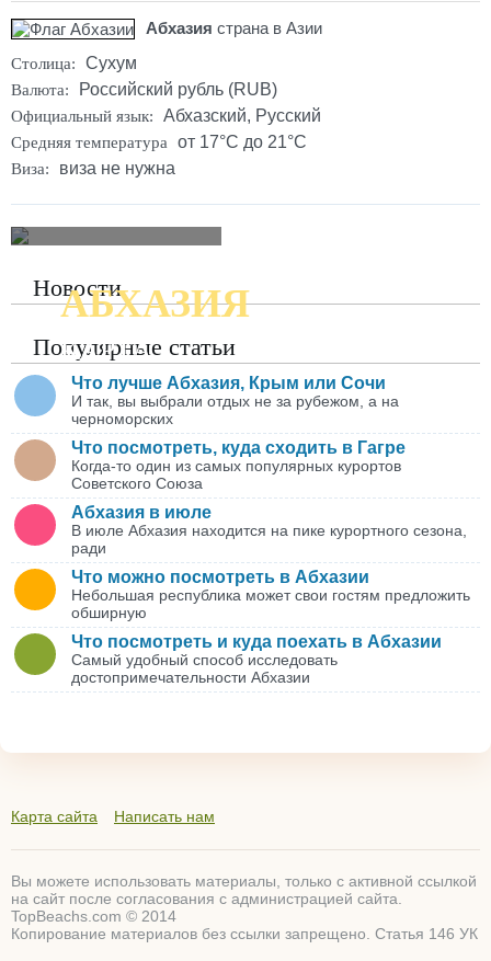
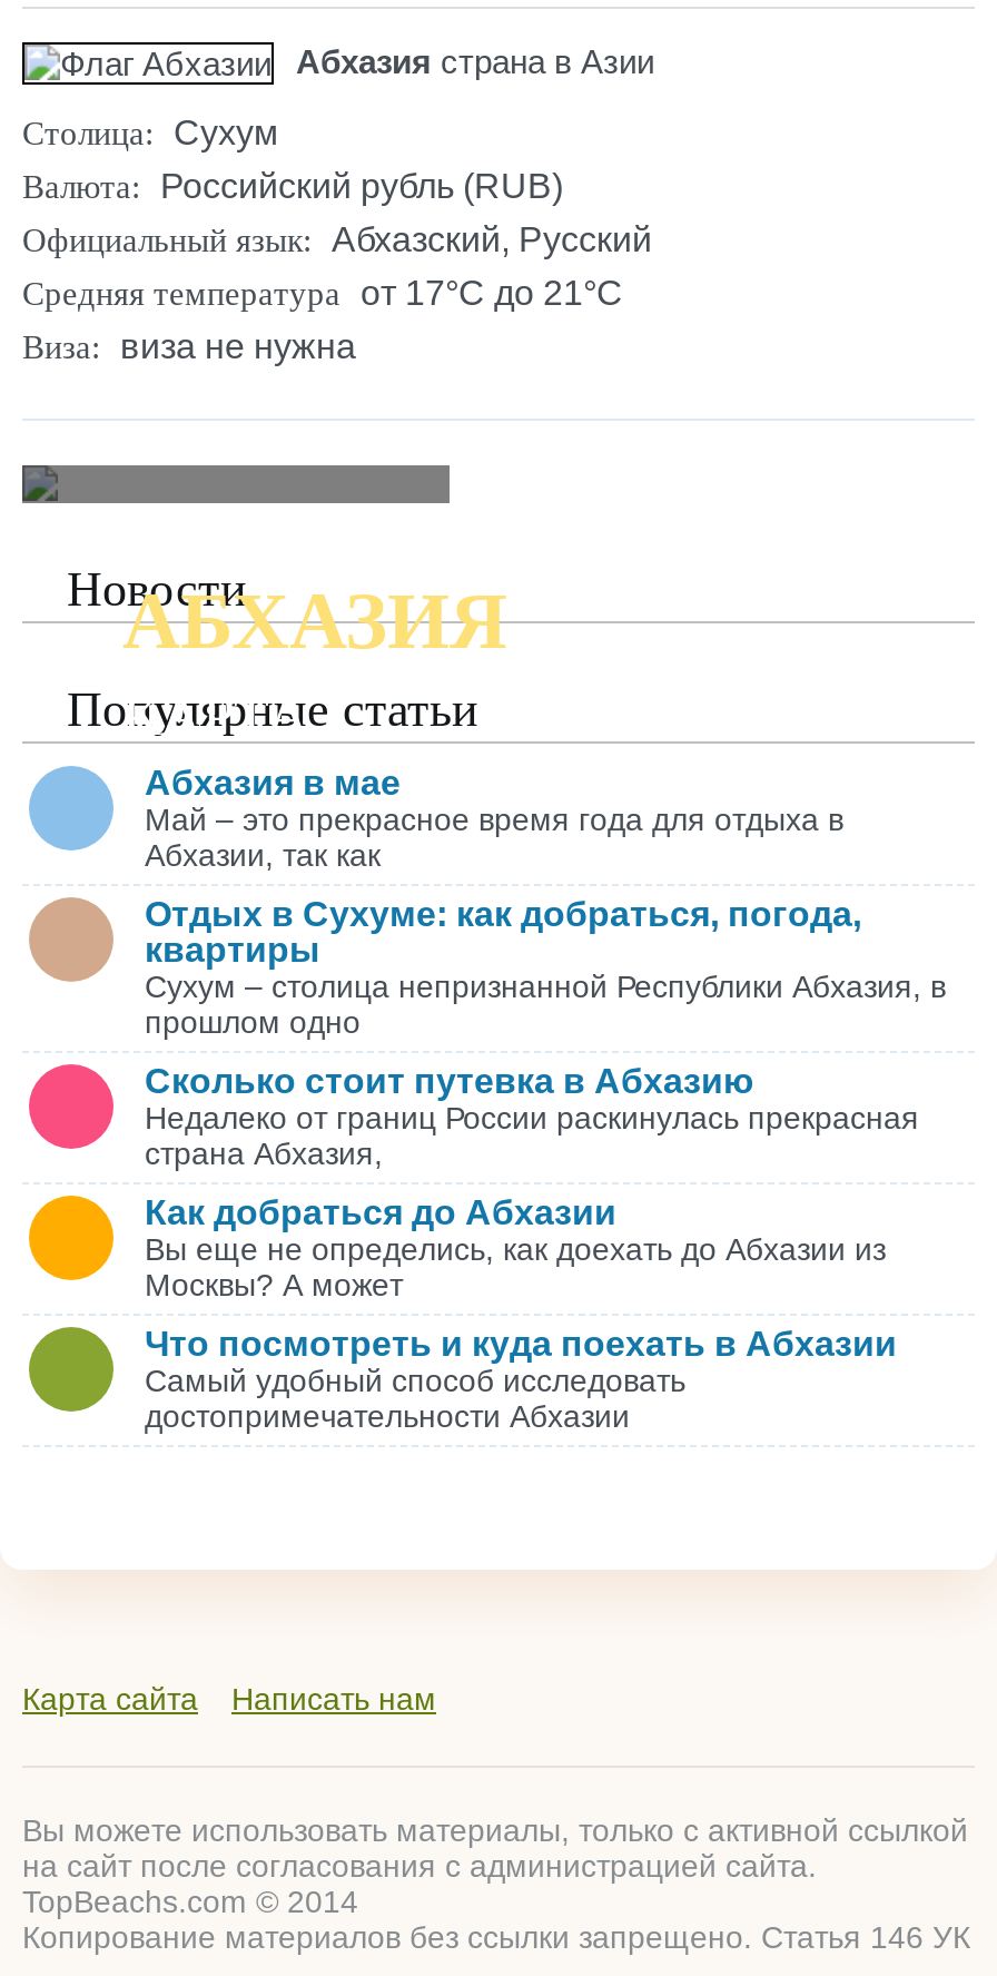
[71,374,399,427] Что лучше Абхазия, Крым или Сочи | И так, вы выбрали отдых не за рубежом, а на | черноморских -> [145,764,843,873] Абхазия в мае | Май – это прекрасное время года для отдыха в | Абхазии, так как
[71,438,406,492] Что посмотреть, куда сходить в Гагре | Когда-то один из самых популярных курортов | Советского Союза -> [145,895,946,1040] Отдых в Сухуме: как добраться, погода, | квартиры | Сухум – столица непризнанной Республики Абхазия, в | прошлом одно
[71,503,467,557] Абхазия в июле | В июле Абхазия находится на пике курортного сезона, | ради -> [145,1062,919,1171] Сколько стоит путевка в Абхазию | Недалеко от границ России раскинулась прекрасная | страна Абхазия,
[71,568,470,621] Что можно посмотреть в Абхазии | Небольшая республика может свои гостям предложить | обширную -> [145,1193,886,1302] Как добраться до Абхазии | Вы еще не определись, как доехать до Абхазии из | Москвы? А может

